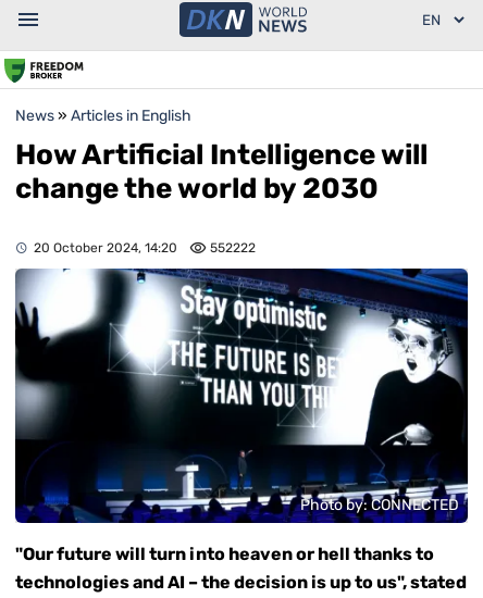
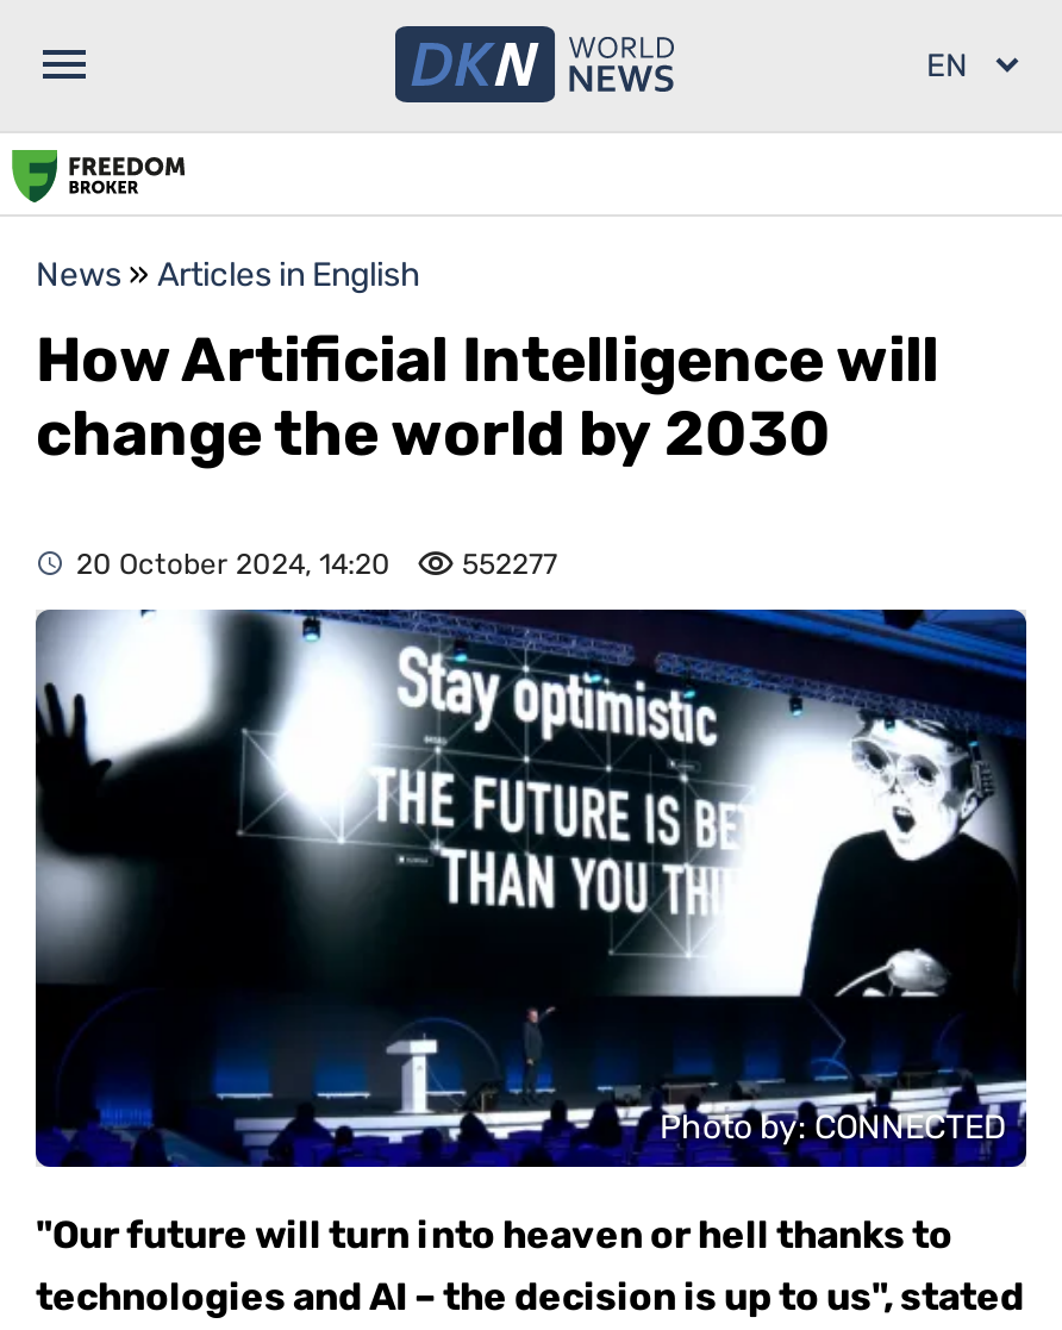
[210,240,256,256] 552222 -> [462,548,557,581] 552277

